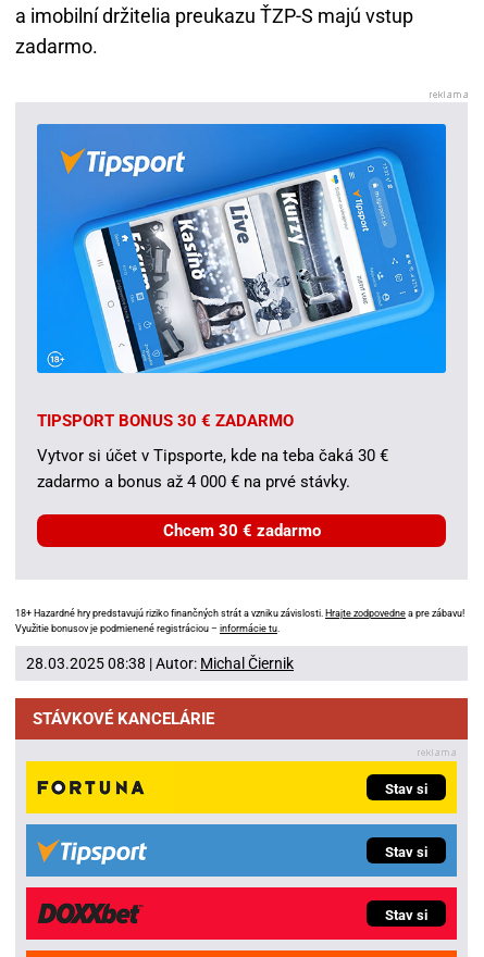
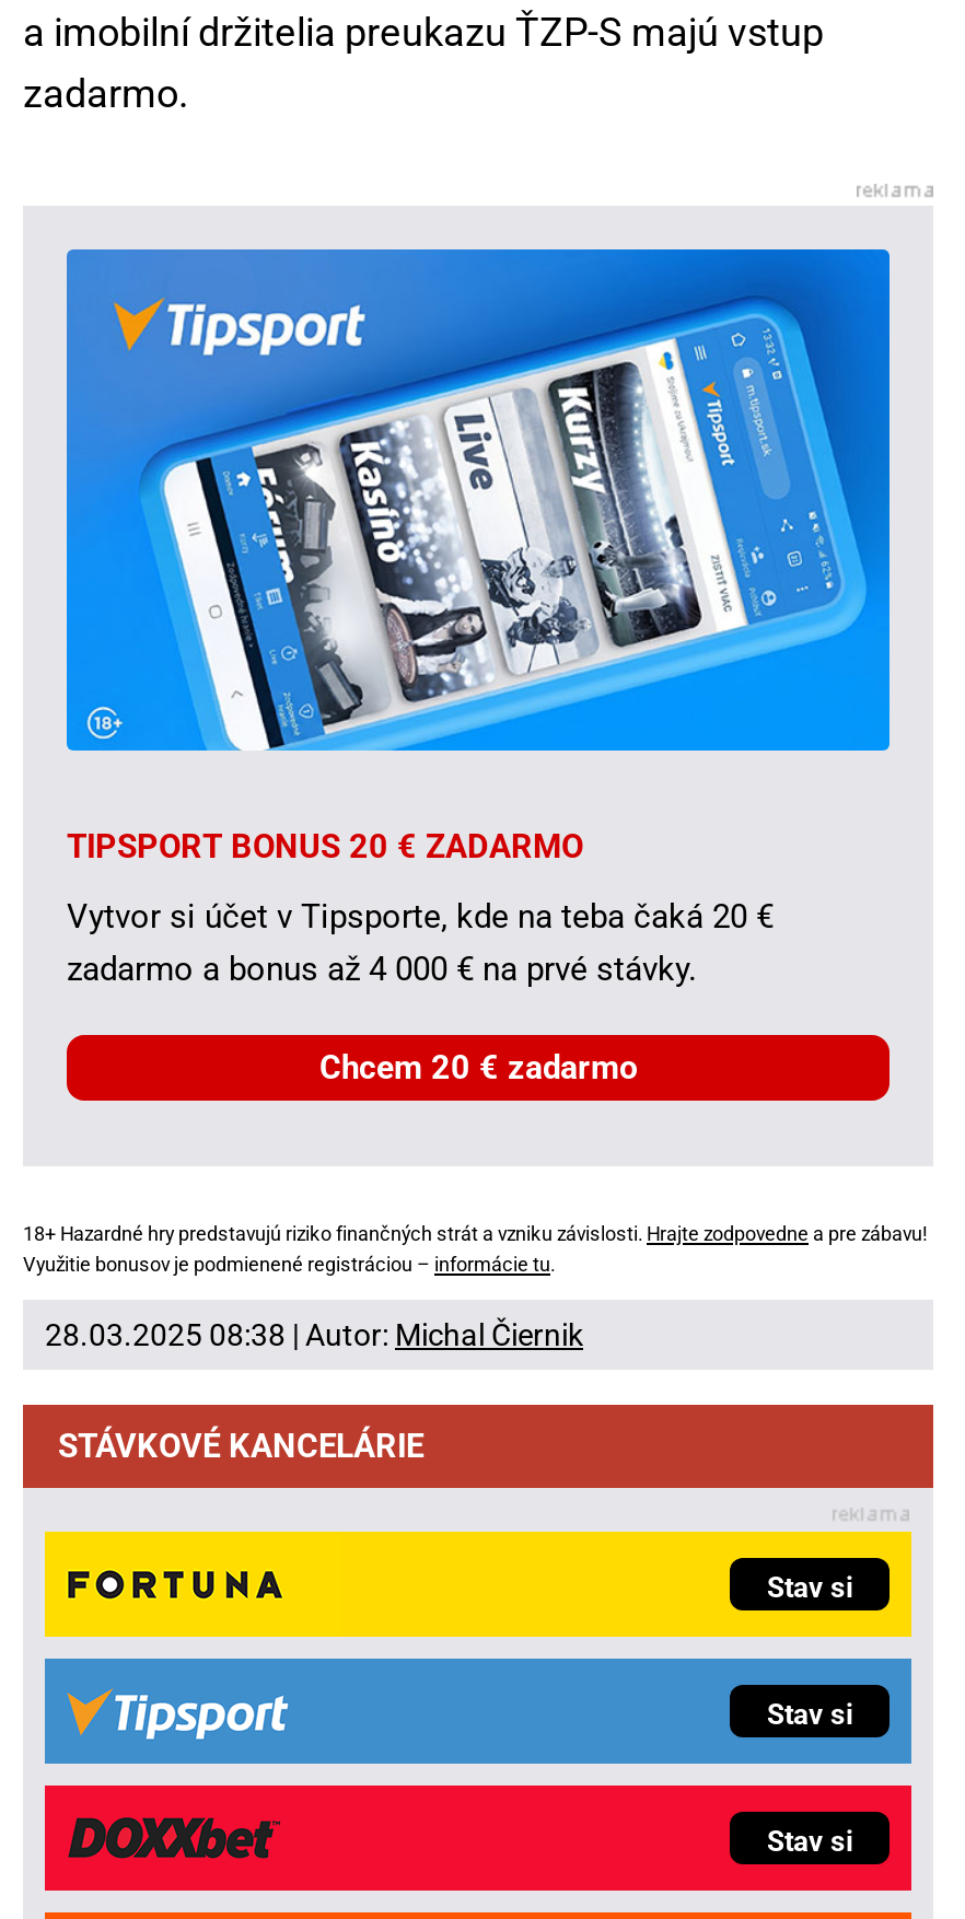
[37,411,294,430] TIPSPORT BONUS 30 € ZADARMO -> [67,827,583,866] TIPSPORT BONUS 20 € ZADARMO
[37,446,388,465] Vytvor si účet v Tipsporte, kde na teba čaká 30 € -> [67,897,774,936] Vytvor si účet v Tipsporte, kde na teba čaká 20 €
[163,521,320,540] Chcem 30 € zadarmo -> [319,1048,637,1087] Chcem 20 € zadarmo

